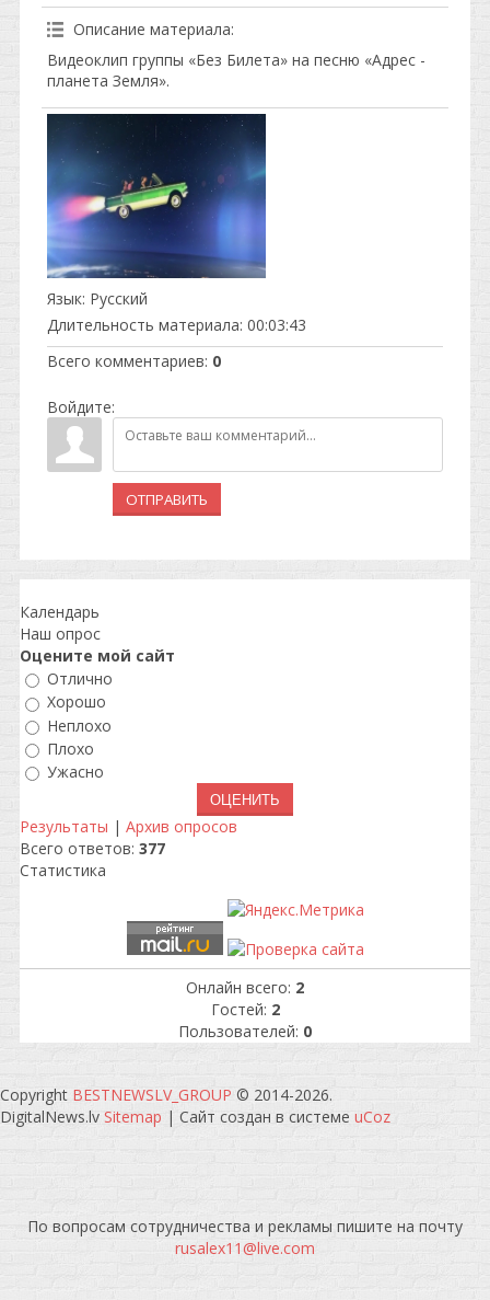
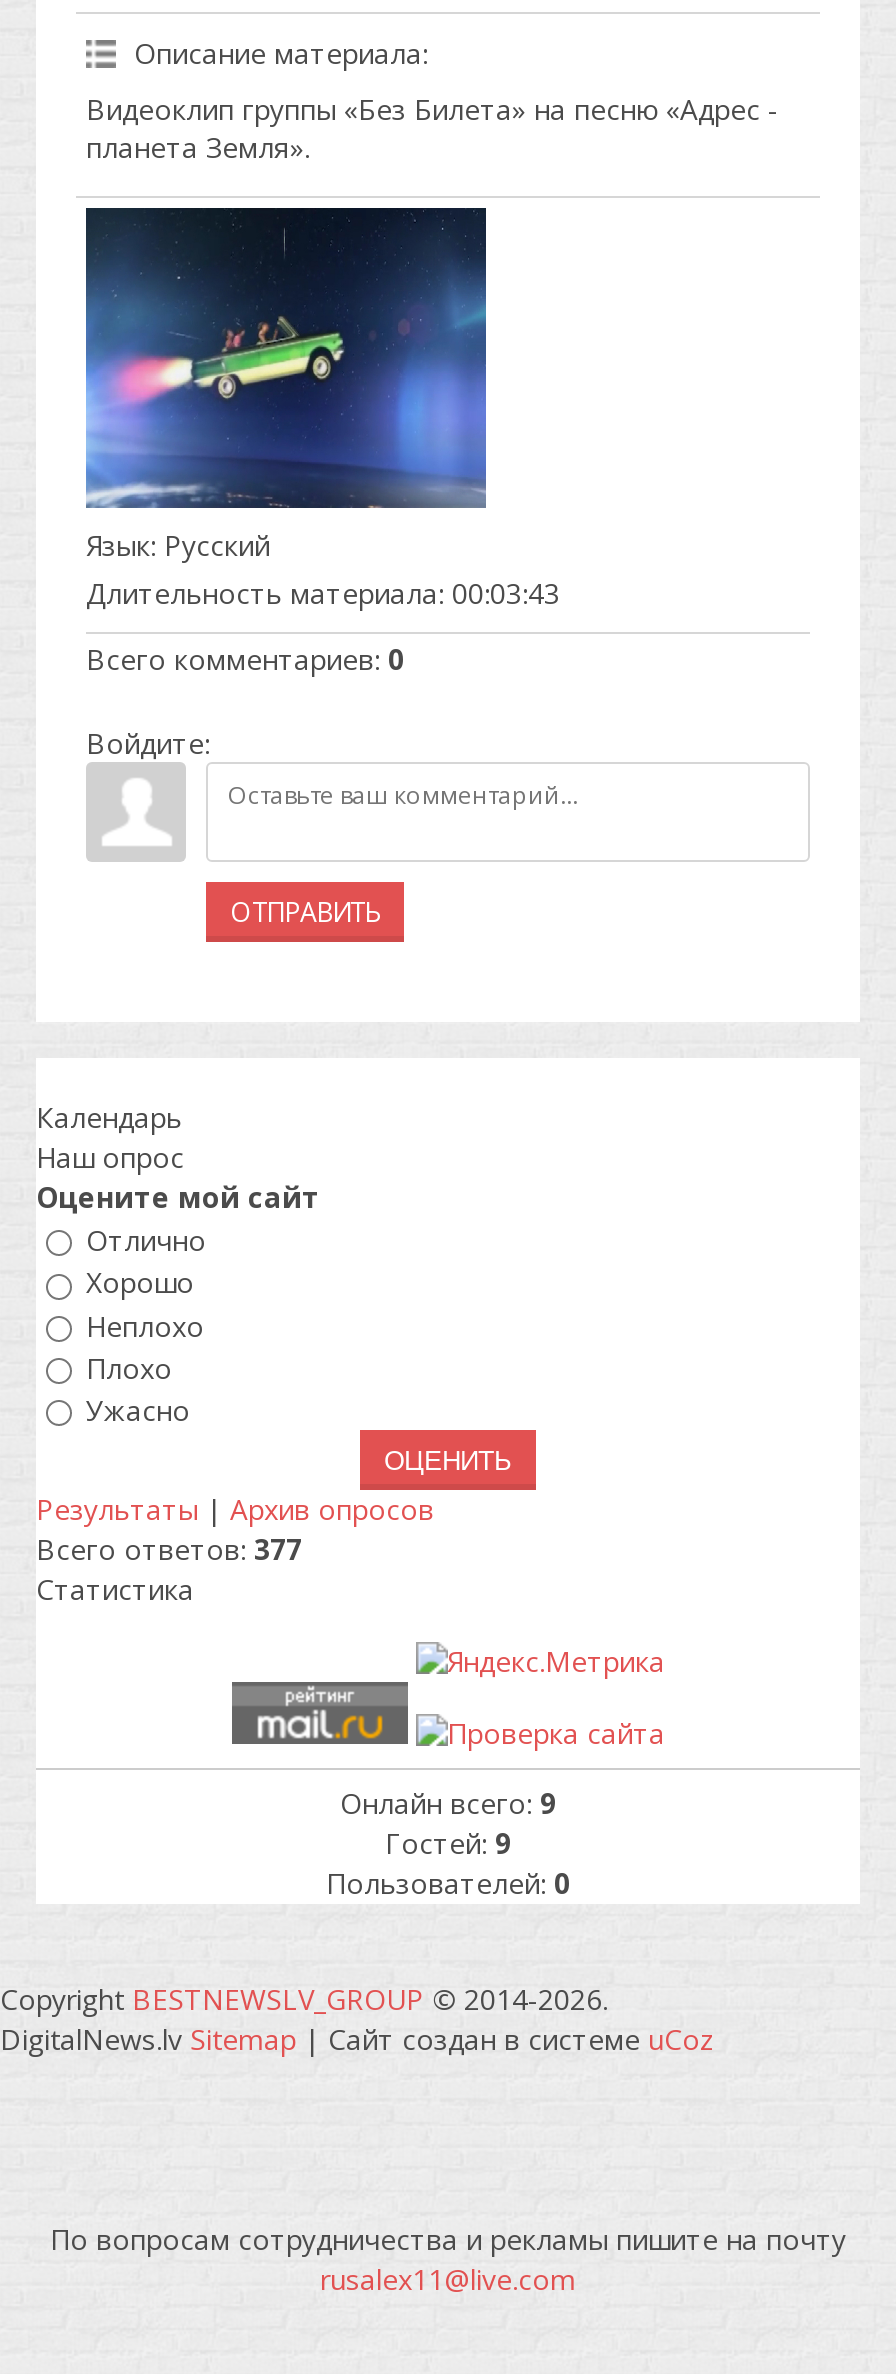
[186,977,304,998] Онлайн всего: 2 -> [340,1784,556,1822] Онлайн всего: 9
[211,999,279,1020] Гостей: 2 -> [385,1824,511,1862] Гостей: 9

